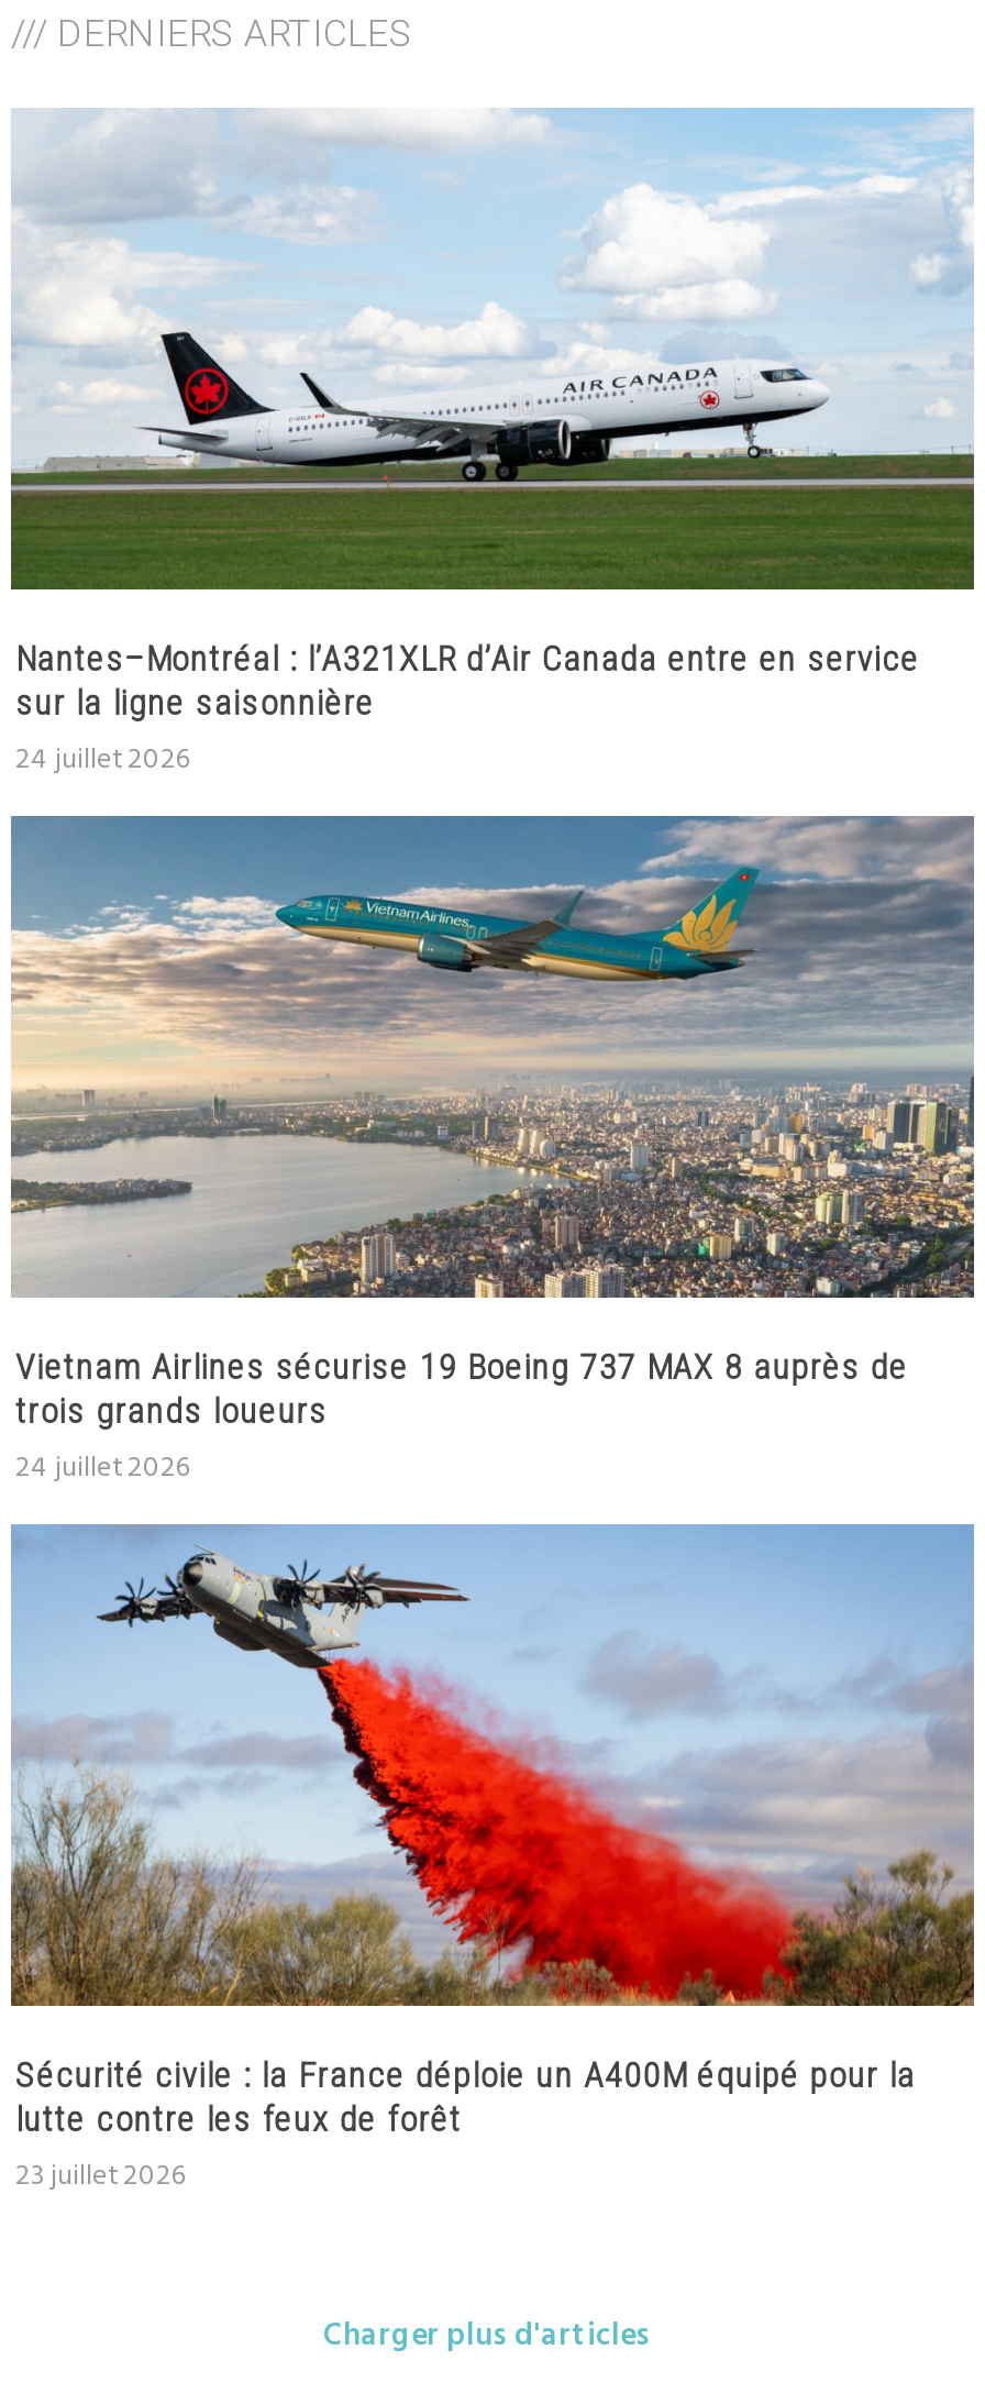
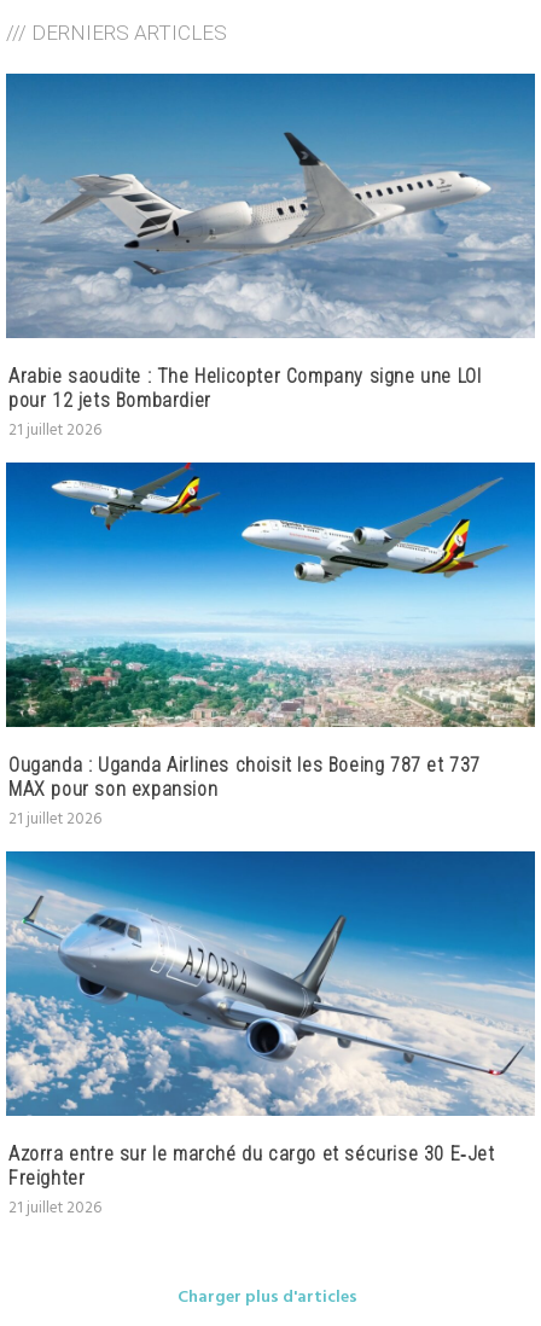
[9,109,976,783] [image] | Nantes–Montréal : l’A321XLR d’Air Canada entre en service | sur la ligne saisonnière | 24 juillet 2026 -> [5,72,536,444] [image] | Arabie saoudite : The Helicopter Company signe une LOI | pour 12 jets Bombardier | 21 juillet 2026
[9,815,976,1491] [image] | Vietnam Airlines sécurise 19 Boeing 737 MAX 8 auprès de | trois grands loueurs | 24 juillet 2026 -> [5,461,536,833] [image] | Ouganda : Uganda Airlines choisit les Boeing 787 et 737 | MAX pour son expansion | 21 juillet 2026
[9,1525,976,2199] [image] | Sécurité civile : la France déploie un A400M équipé pour la | lutte contre les feux de forêt | 23 juillet 2026 -> [5,851,536,1221] [image] | Azorra entre sur le marché du cargo et sécurise 30 E‑Jet | Freighter | 21 juillet 2026

